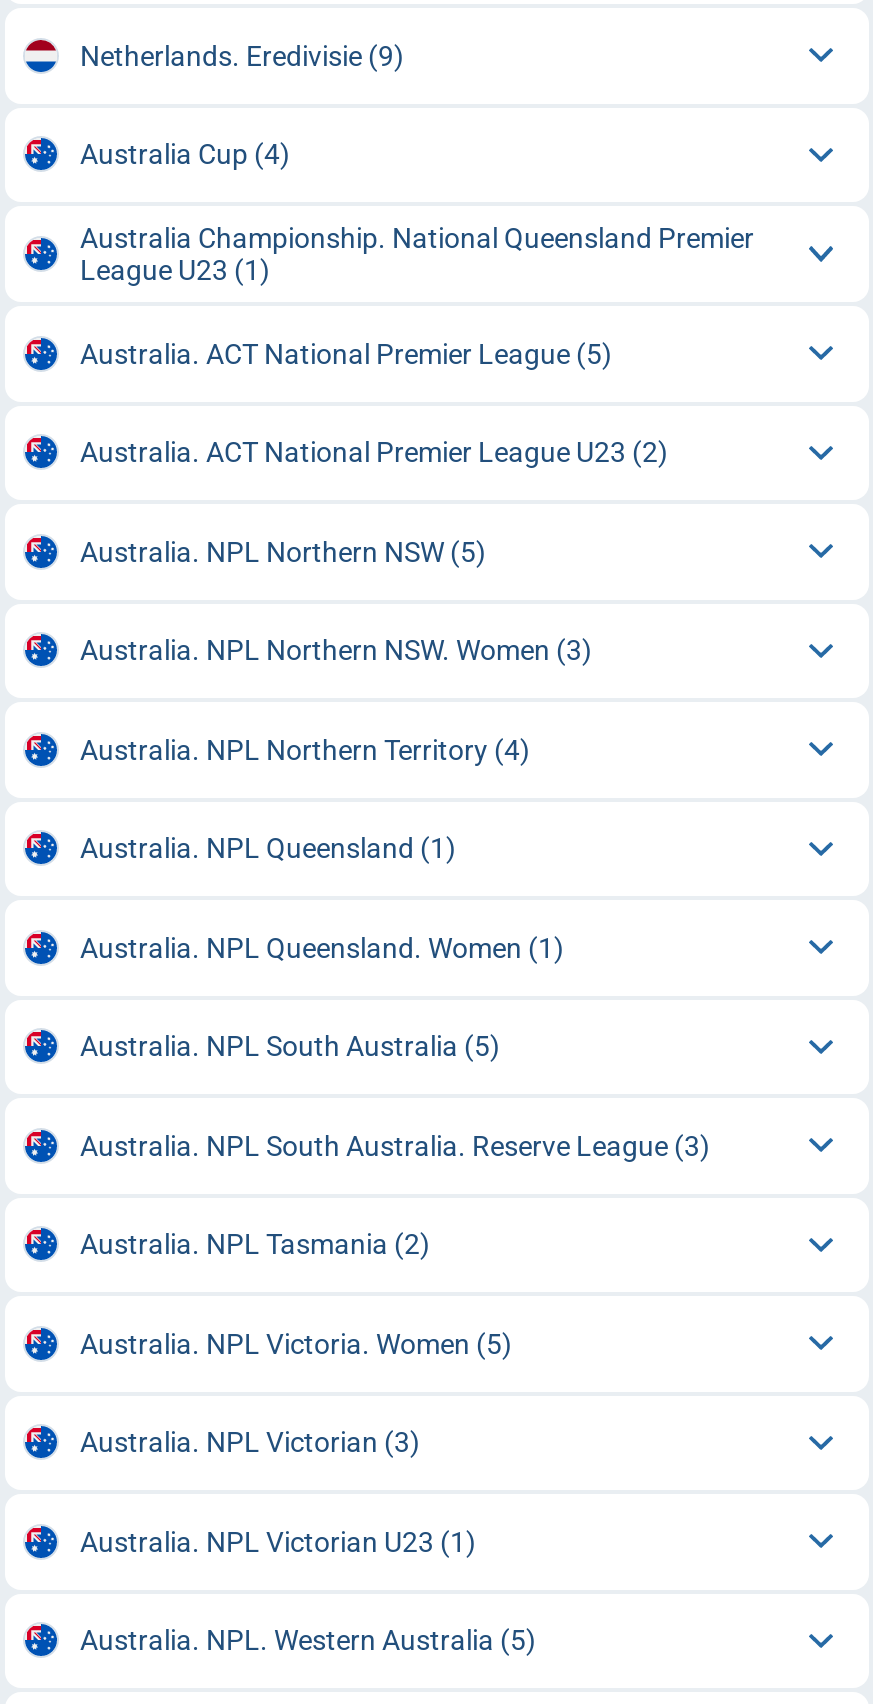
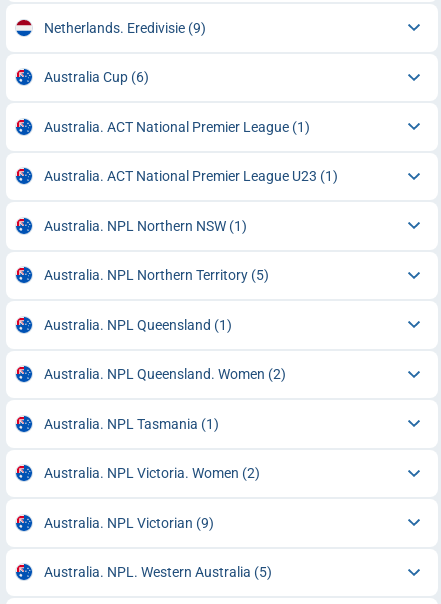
[80,138,754,766] Australia Cup (4) | Australia Championship. National Queensland Premier | League U23 (1) | Australia. ACT National Premier League (5) | Australia. ACT National Premier League U23 (2) | Australia. NPL Northern NSW (5) | Australia. NPL Northern NSW. Women (3) | Australia. NPL Northern Territory (4) -> [43,69,337,283] Australia Cup (6) | Australia. ACT National Premier League (1) | Australia. ACT National Premier League U23 (1) | Australia. NPL Northern NSW (1) | Australia. NPL Northern Territory (5)
[80,932,710,1558] Australia. NPL Queensland. Women (1) | Australia. NPL South Australia (5) | Australia. NPL South Australia. Reserve League (3) | Australia. NPL Tasmania (2) | Australia. NPL Victoria. Women (5) | Australia. NPL Victorian (3) | Australia. NPL Victorian U23 (1) -> [43,366,285,531] Australia. NPL Queensland. Women (2) | Australia. NPL Tasmania (1) | Australia. NPL Victoria. Women (2) | Australia. NPL Victorian (9)

